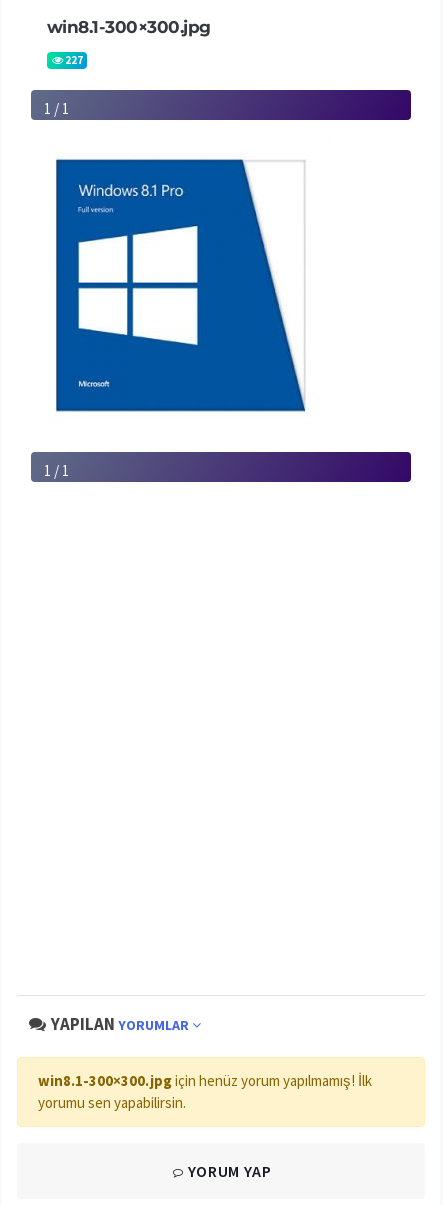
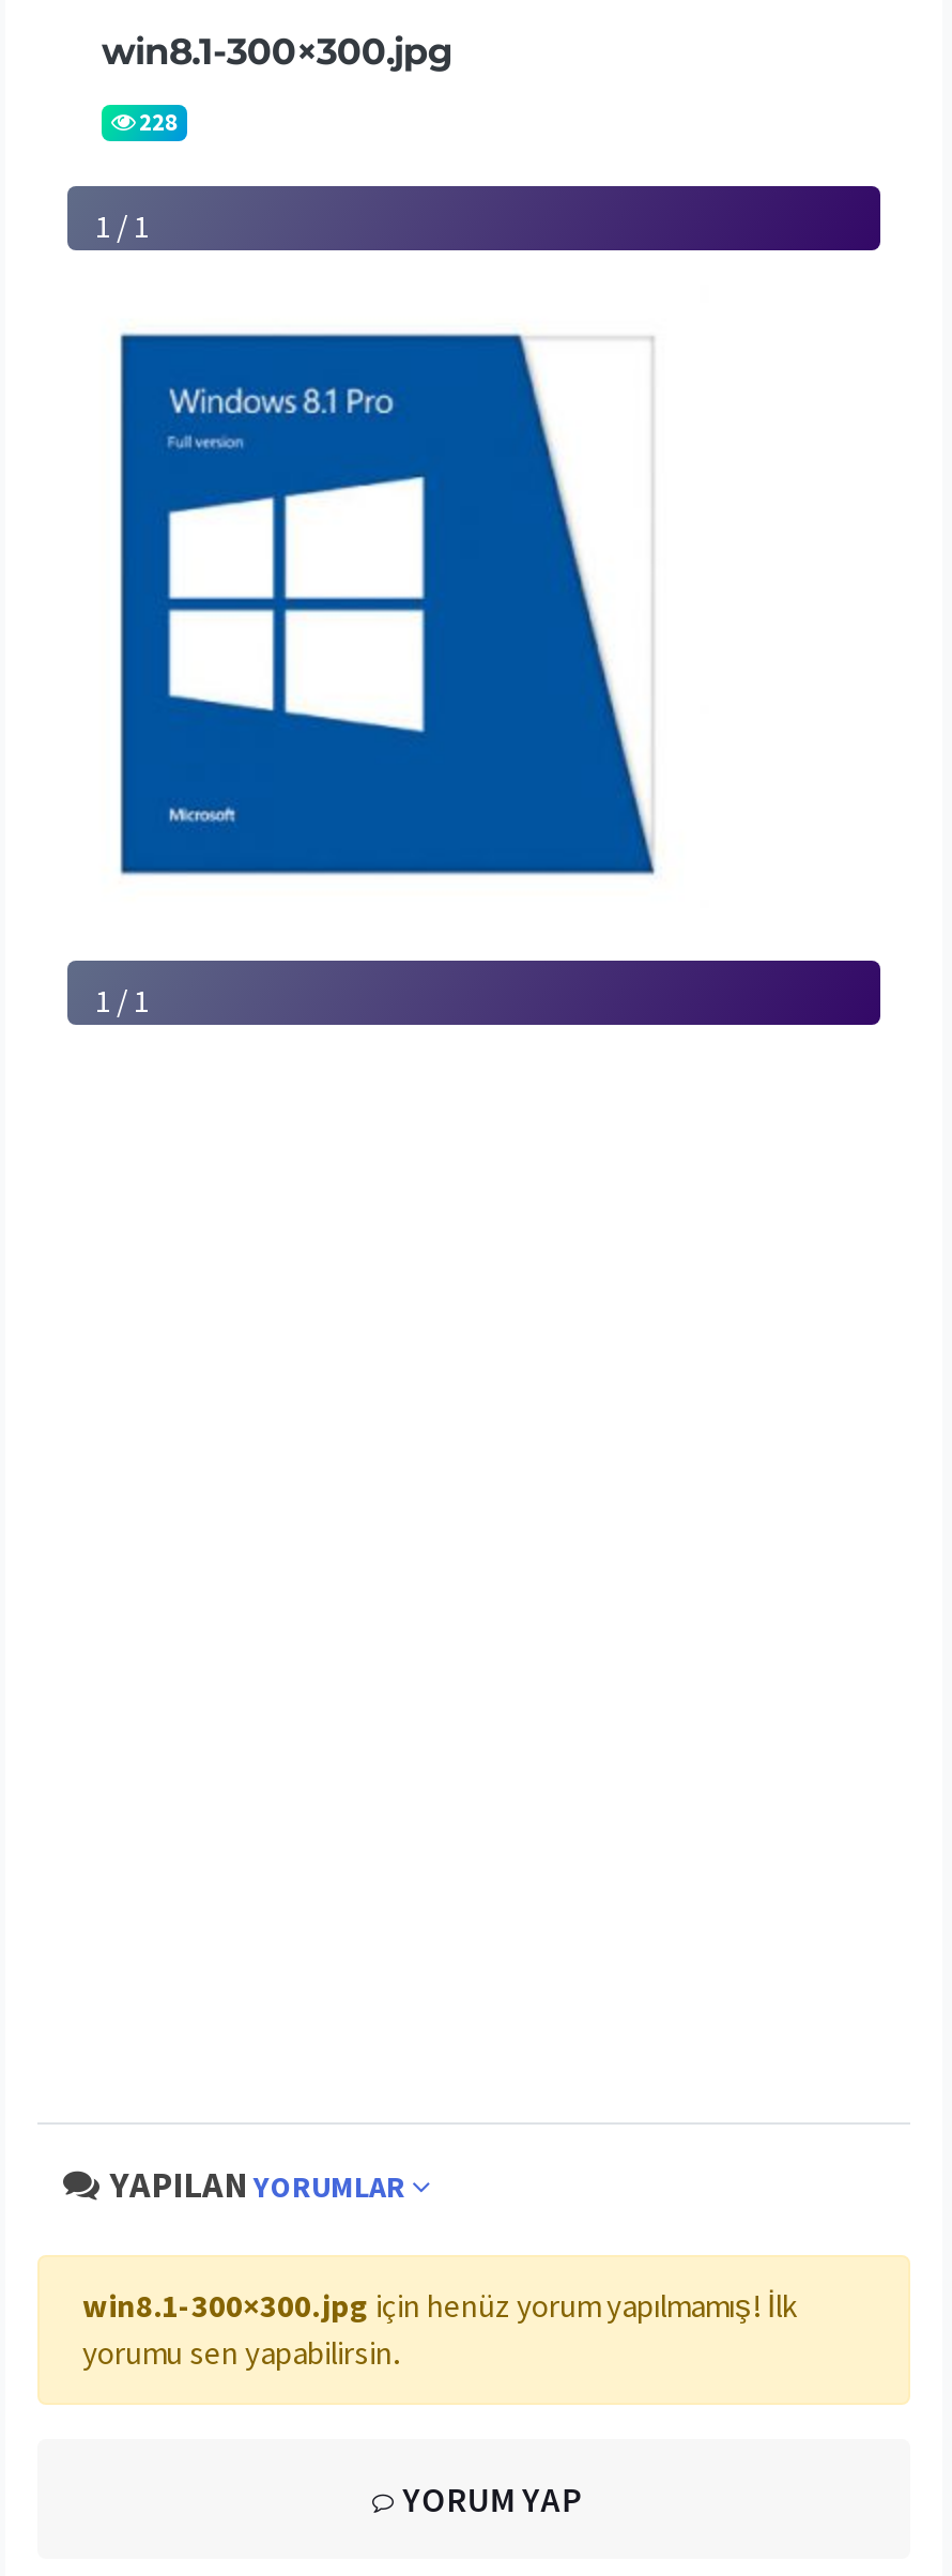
[62,53,82,67] 227 -> [135,107,178,137] 228

